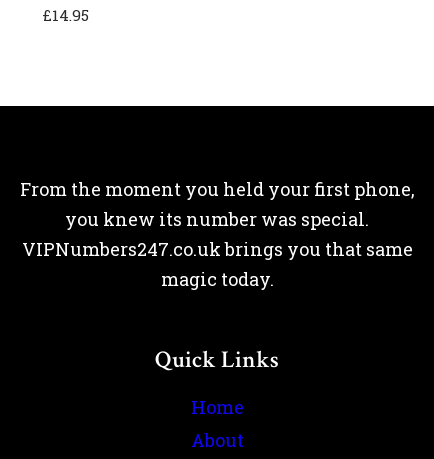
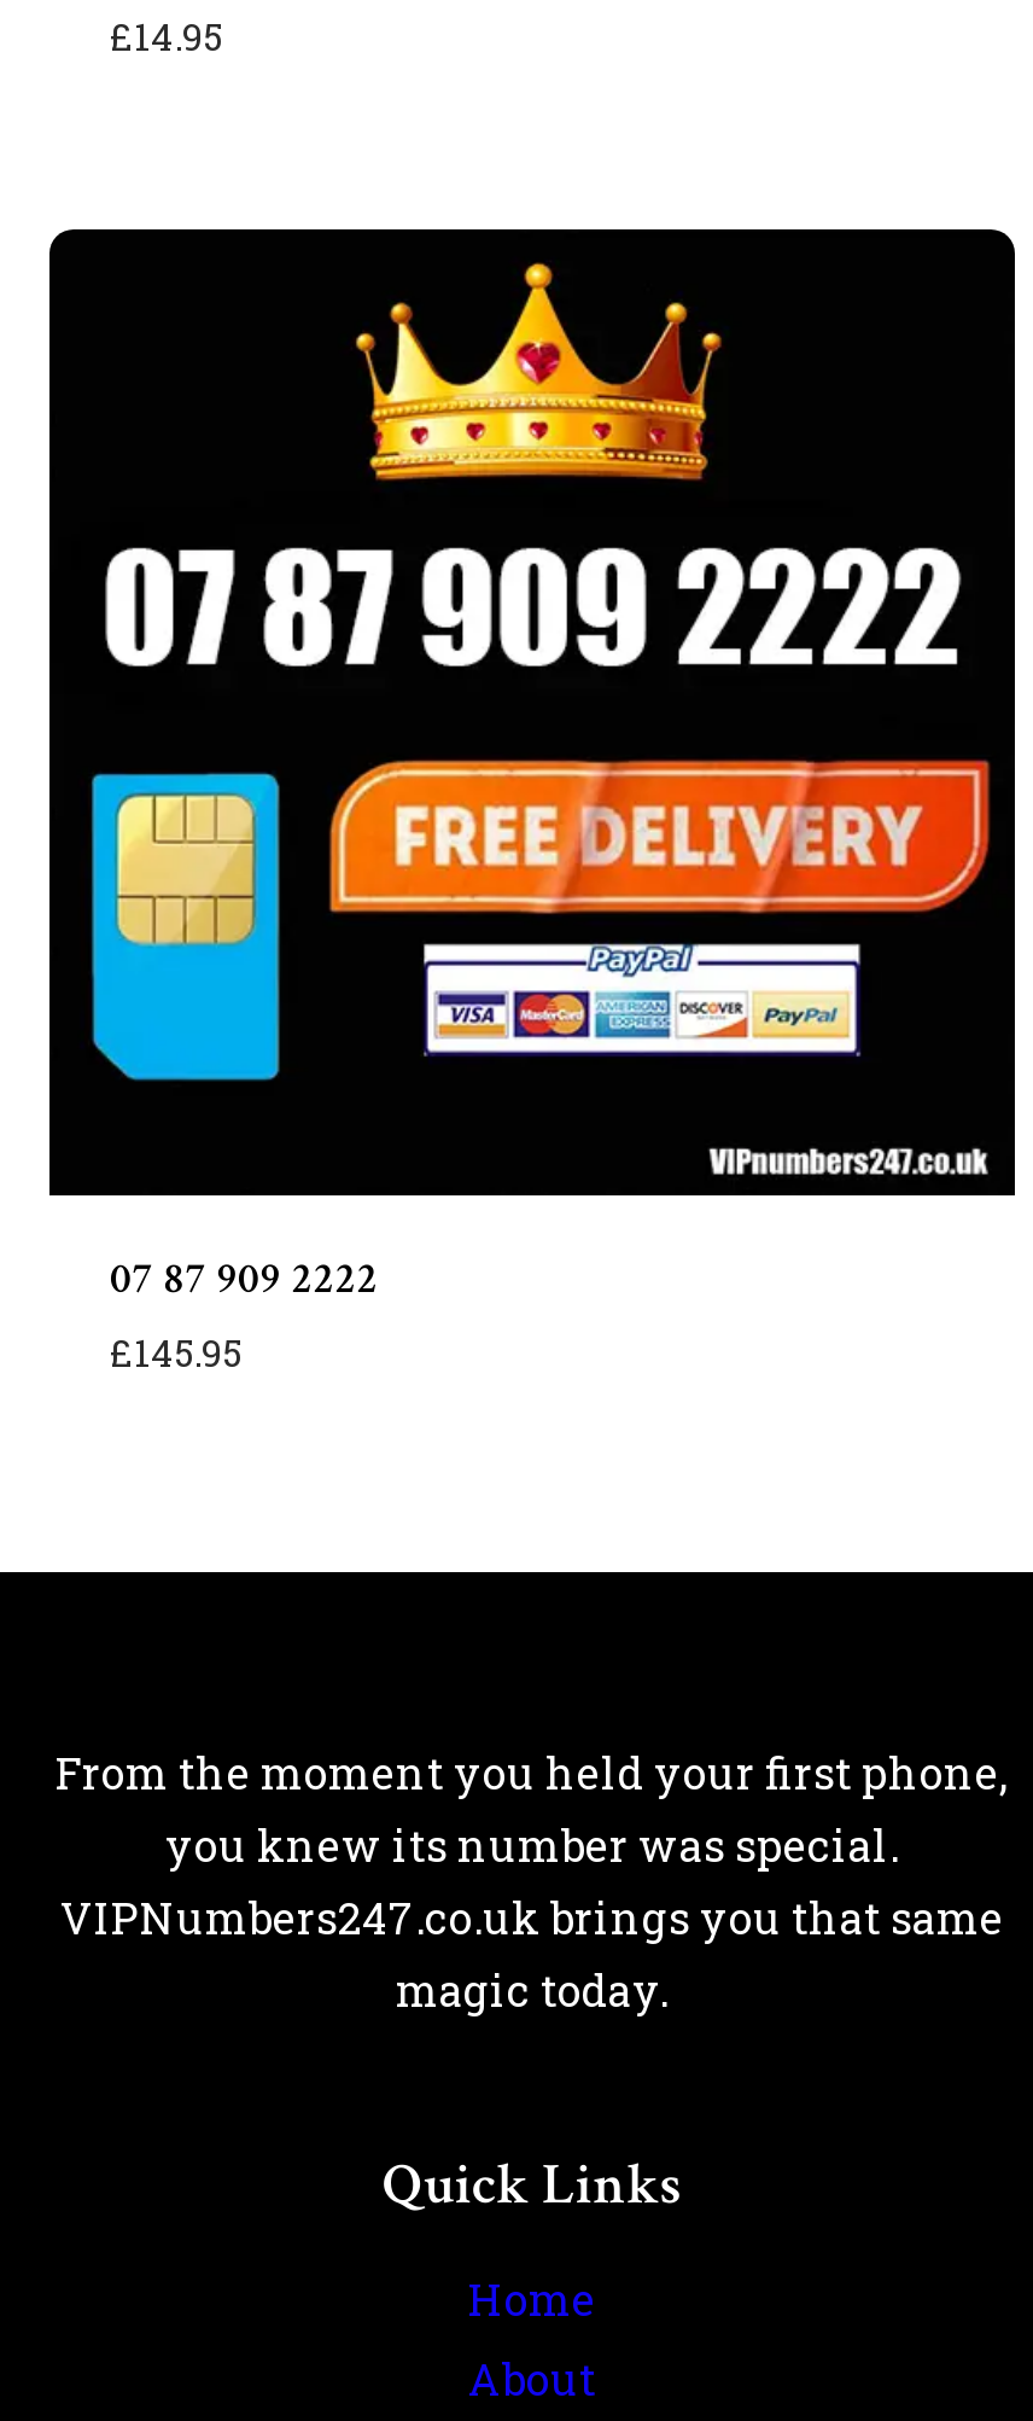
none -> [47,226,1017,1378] [image] | 07 87 909 2222 | £145.95

